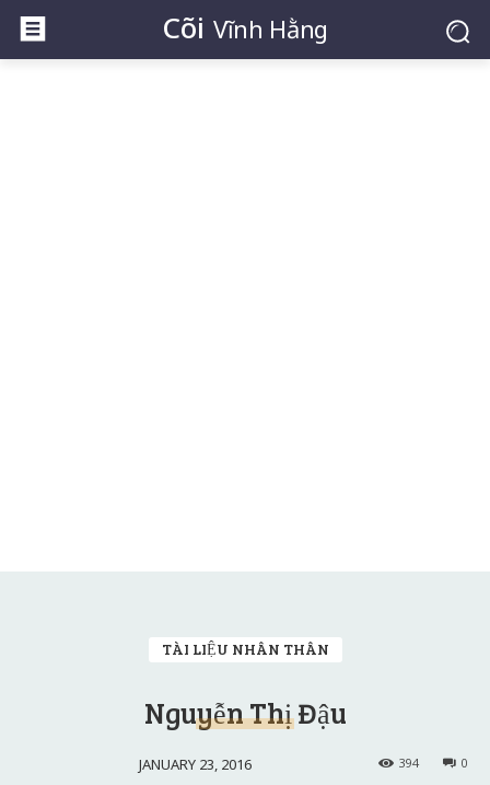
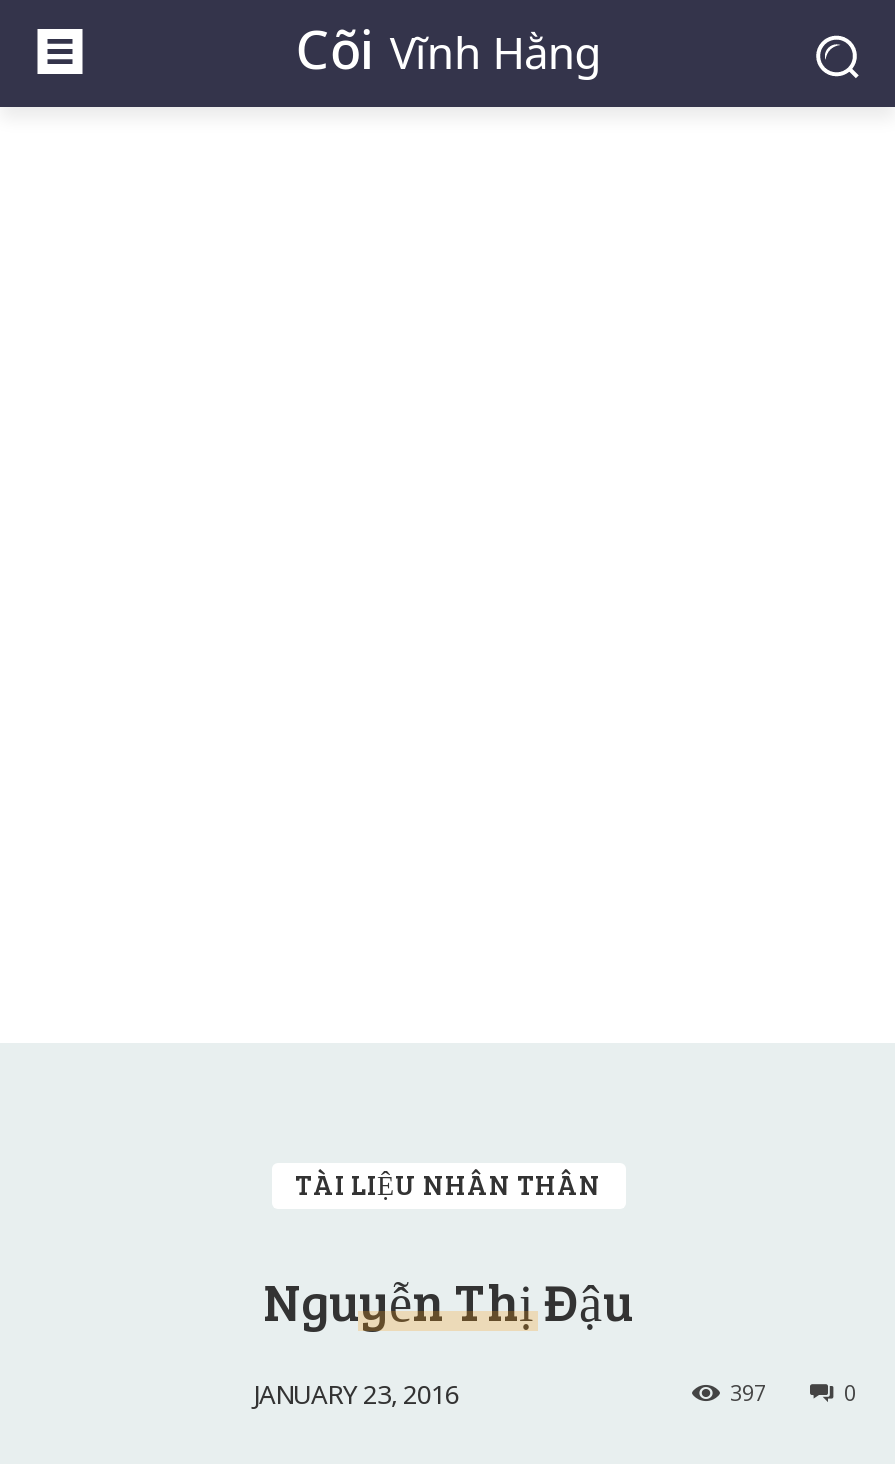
[399,754,419,771] 394 -> [730,1377,766,1407] 397

